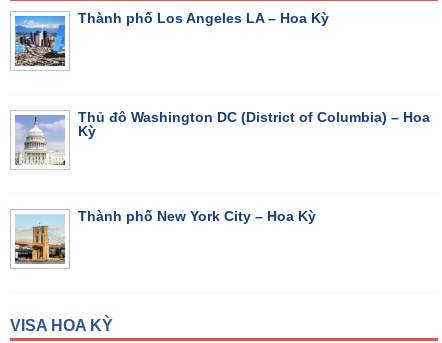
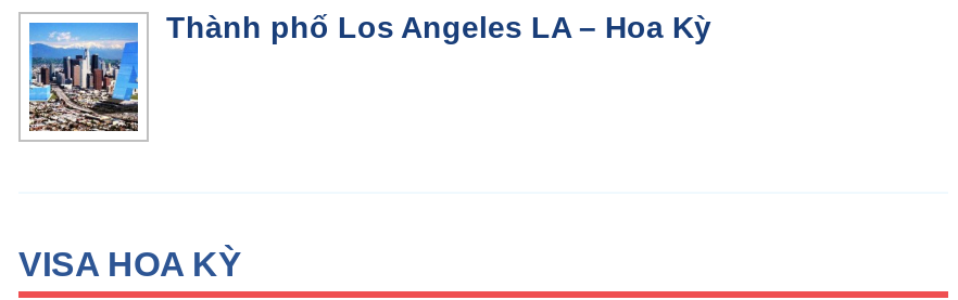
[10,109,430,170] [image] | Thủ đô Washington DC (District of Columbia) – Hoa | Kỳ -> none
[14,208,316,265] [image] | Thành phố New York City – Hoa Kỳ -> none

